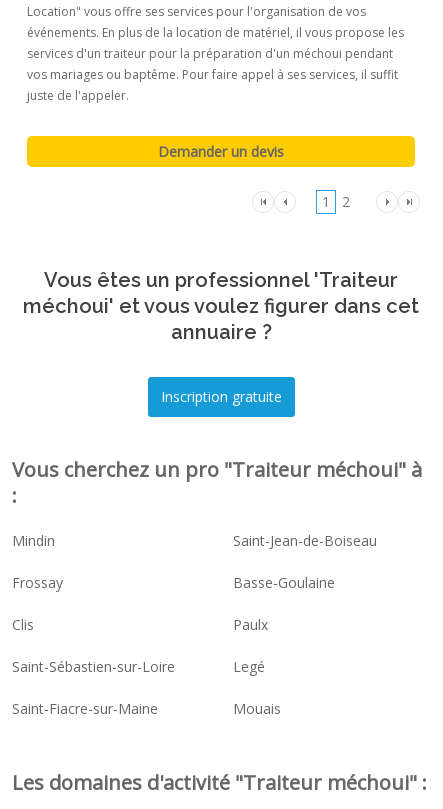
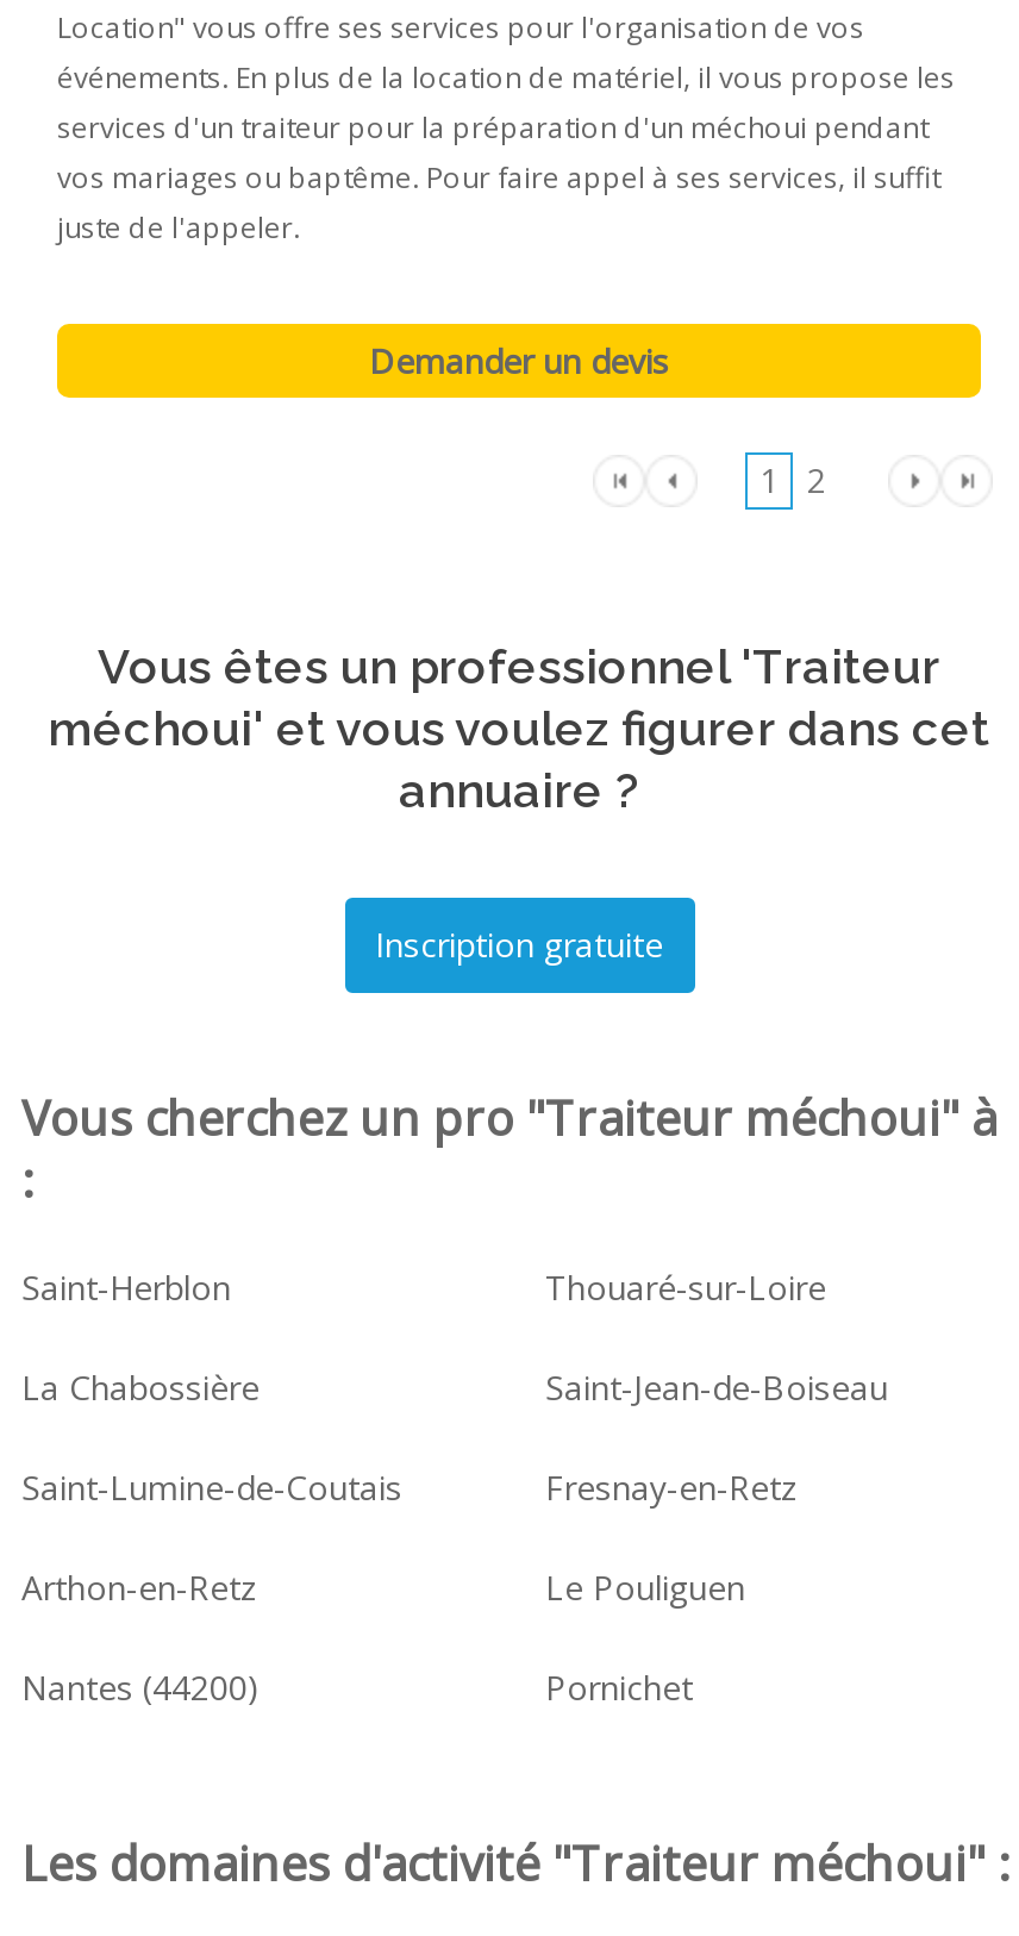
[12,531,55,550] Mindin -> [21,1264,826,1409] Saint-Herblon | Thouaré-sur-Loire | La Chabossière
moved [233,531,377,550] -> [545,1364,888,1409]: Saint-Jean-de-Boiseau
[12,573,335,718] Frossay | Basse-Goulaine | Clis | Paulx | Saint-Sébastien-sur-Loire | Legé | Saint-Fiacre-sur-Maine | Mouais -> [21,1464,798,1710] Saint-Lumine-de-Coutais | Fresnay-en-Retz | Arthon-en-Retz | Le Pouliguen | Nantes (44200) | Pornichet

